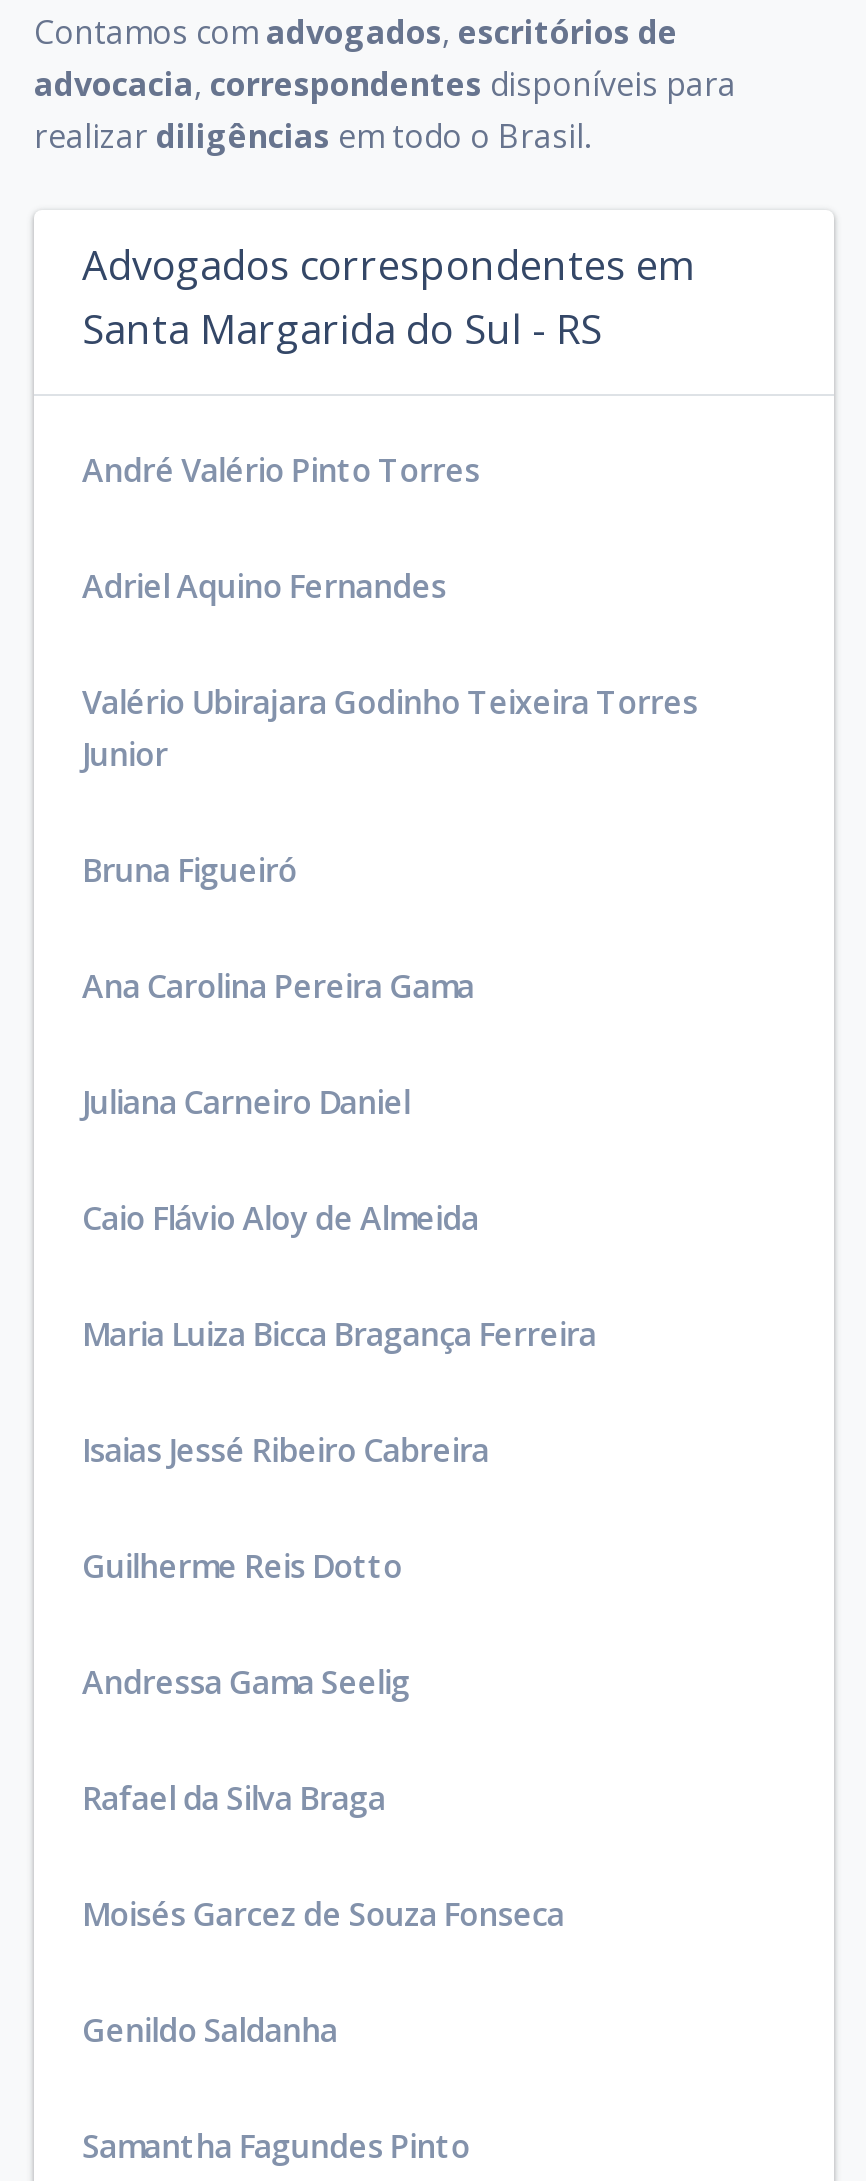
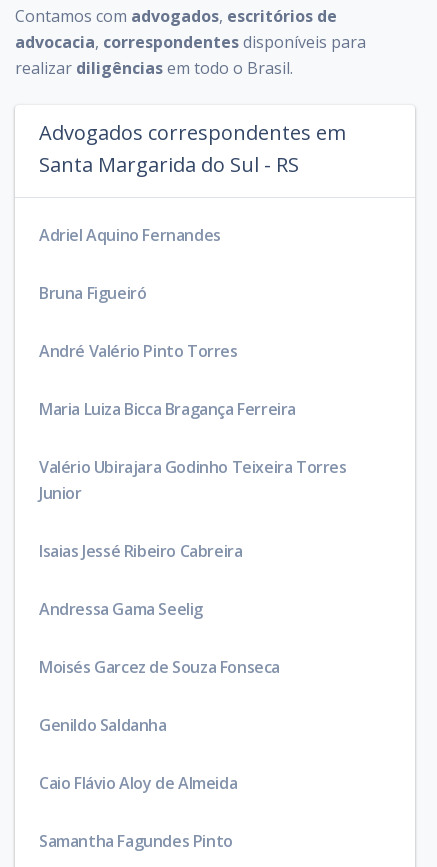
moved [82,448,479,492] -> [39,340,238,362]: André Valério Pinto Torres
moved [82,680,697,776] -> [39,456,347,504]: Valério Ubirajara Godinho Teixeira Torres | Junior
moved [82,848,297,892] -> [39,282,146,304]: Bruna Figueiró
[82,964,474,1124] Ana Carolina Pereira Gama | Juliana Carneiro Daniel -> none
moved [82,1196,478,1240] -> [39,772,237,794]: Caio Flávio Aloy de Almeida
moved [82,1312,596,1356] -> [39,398,296,420]: Maria Luiza Bicca Bragança Ferreira
[82,1544,402,1588] Guilherme Reis Dotto -> none
[82,1776,385,1820] Rafael da Silva Braga -> none
moved [82,1892,564,2052] -> [39,656,280,736]: Moisés Garcez de Souza Fonseca | Genildo Saldanha

